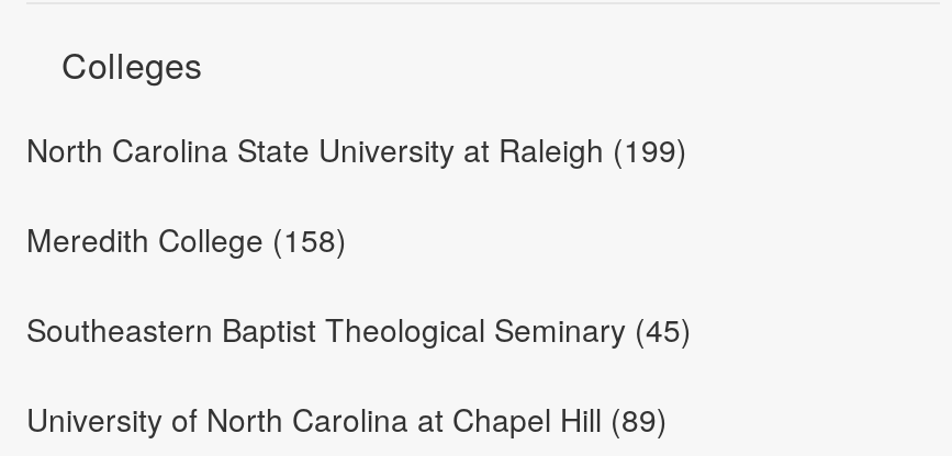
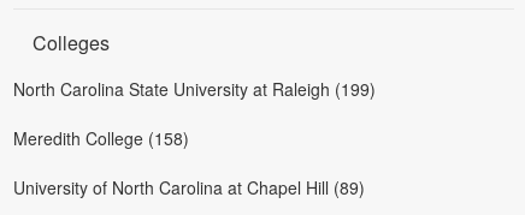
[26,306,692,350] Southeastern Baptist Theological Seminary (45) -> none

